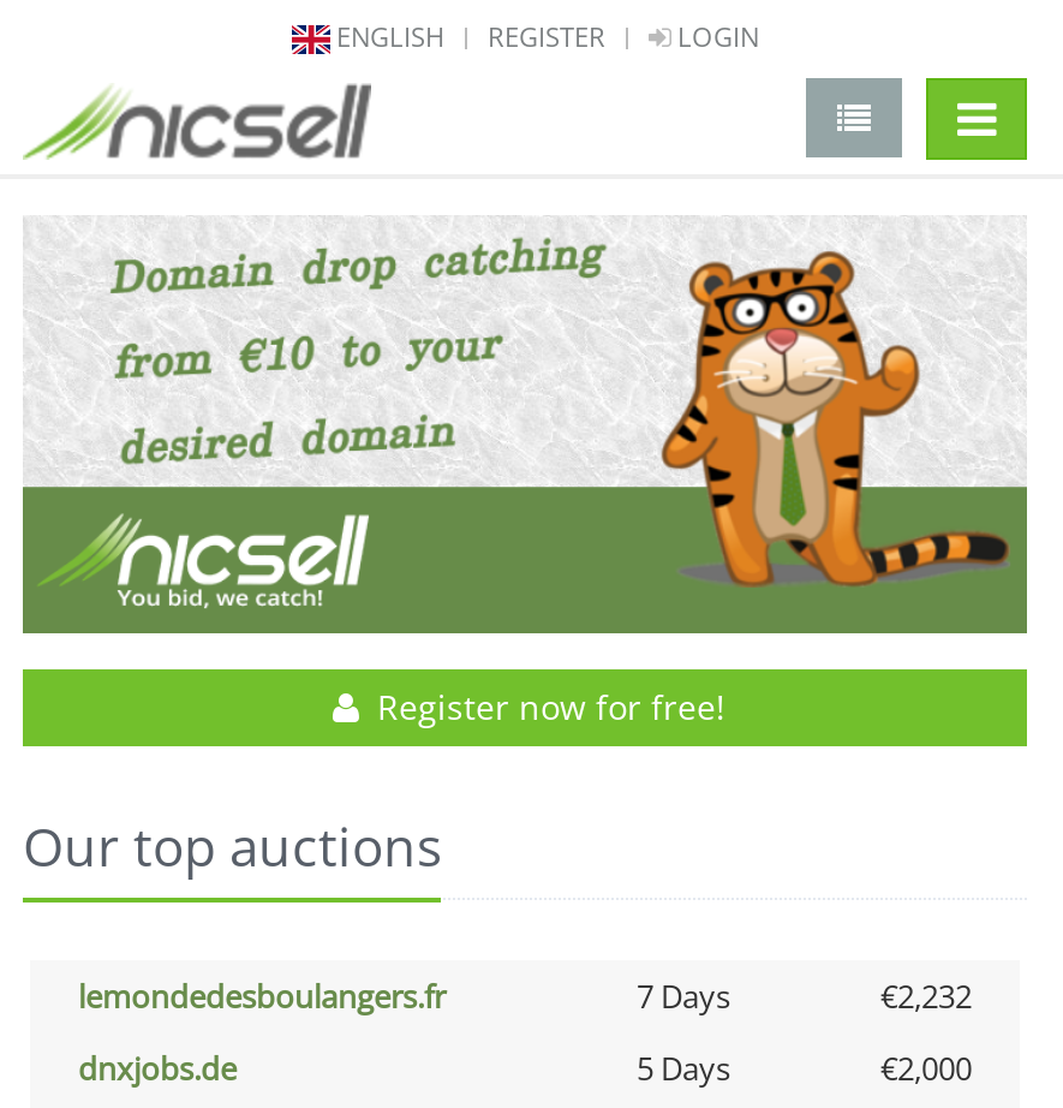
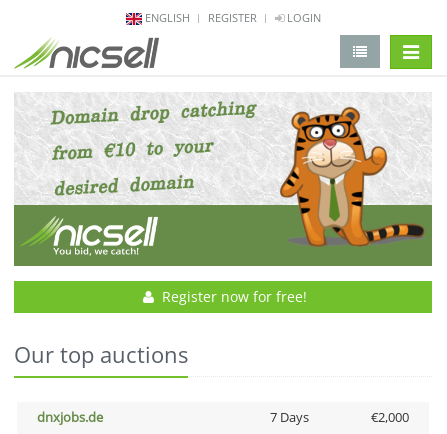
[78,975,972,1018] lemondedesboulangers.fr | 7 Days | €2,232 -> none
[637,1047,730,1090] 5 Days -> [269,408,308,426] 7 Days

